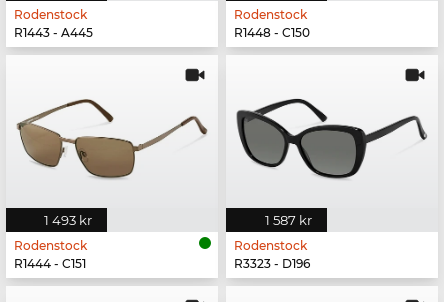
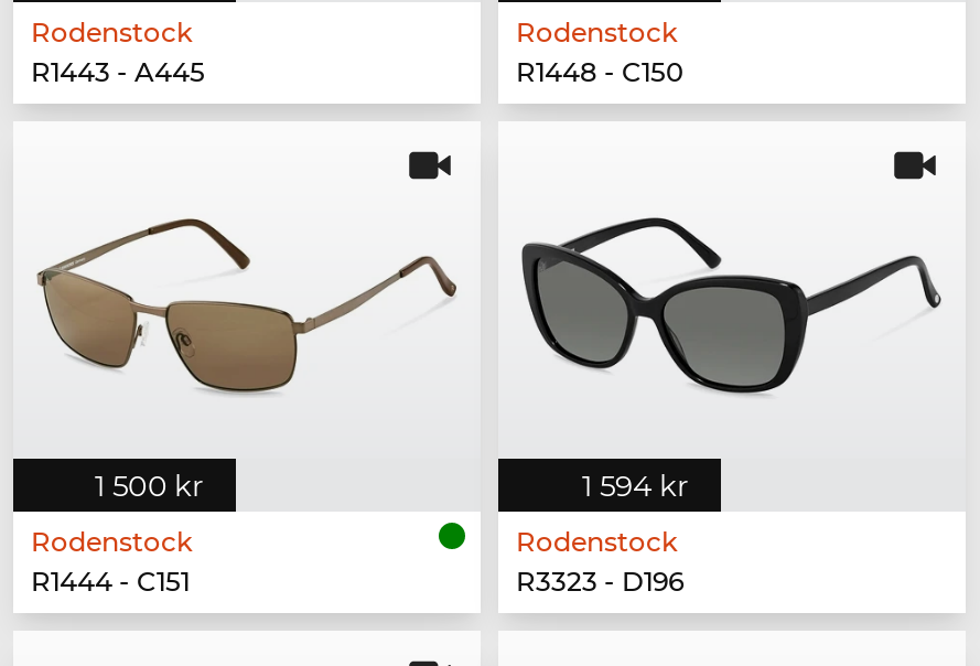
[44,212,92,228] 1 493 kr -> [95,468,203,503] 1 500 kr
[265,212,312,228] 1 587 kr -> [582,468,688,503] 1 594 kr

